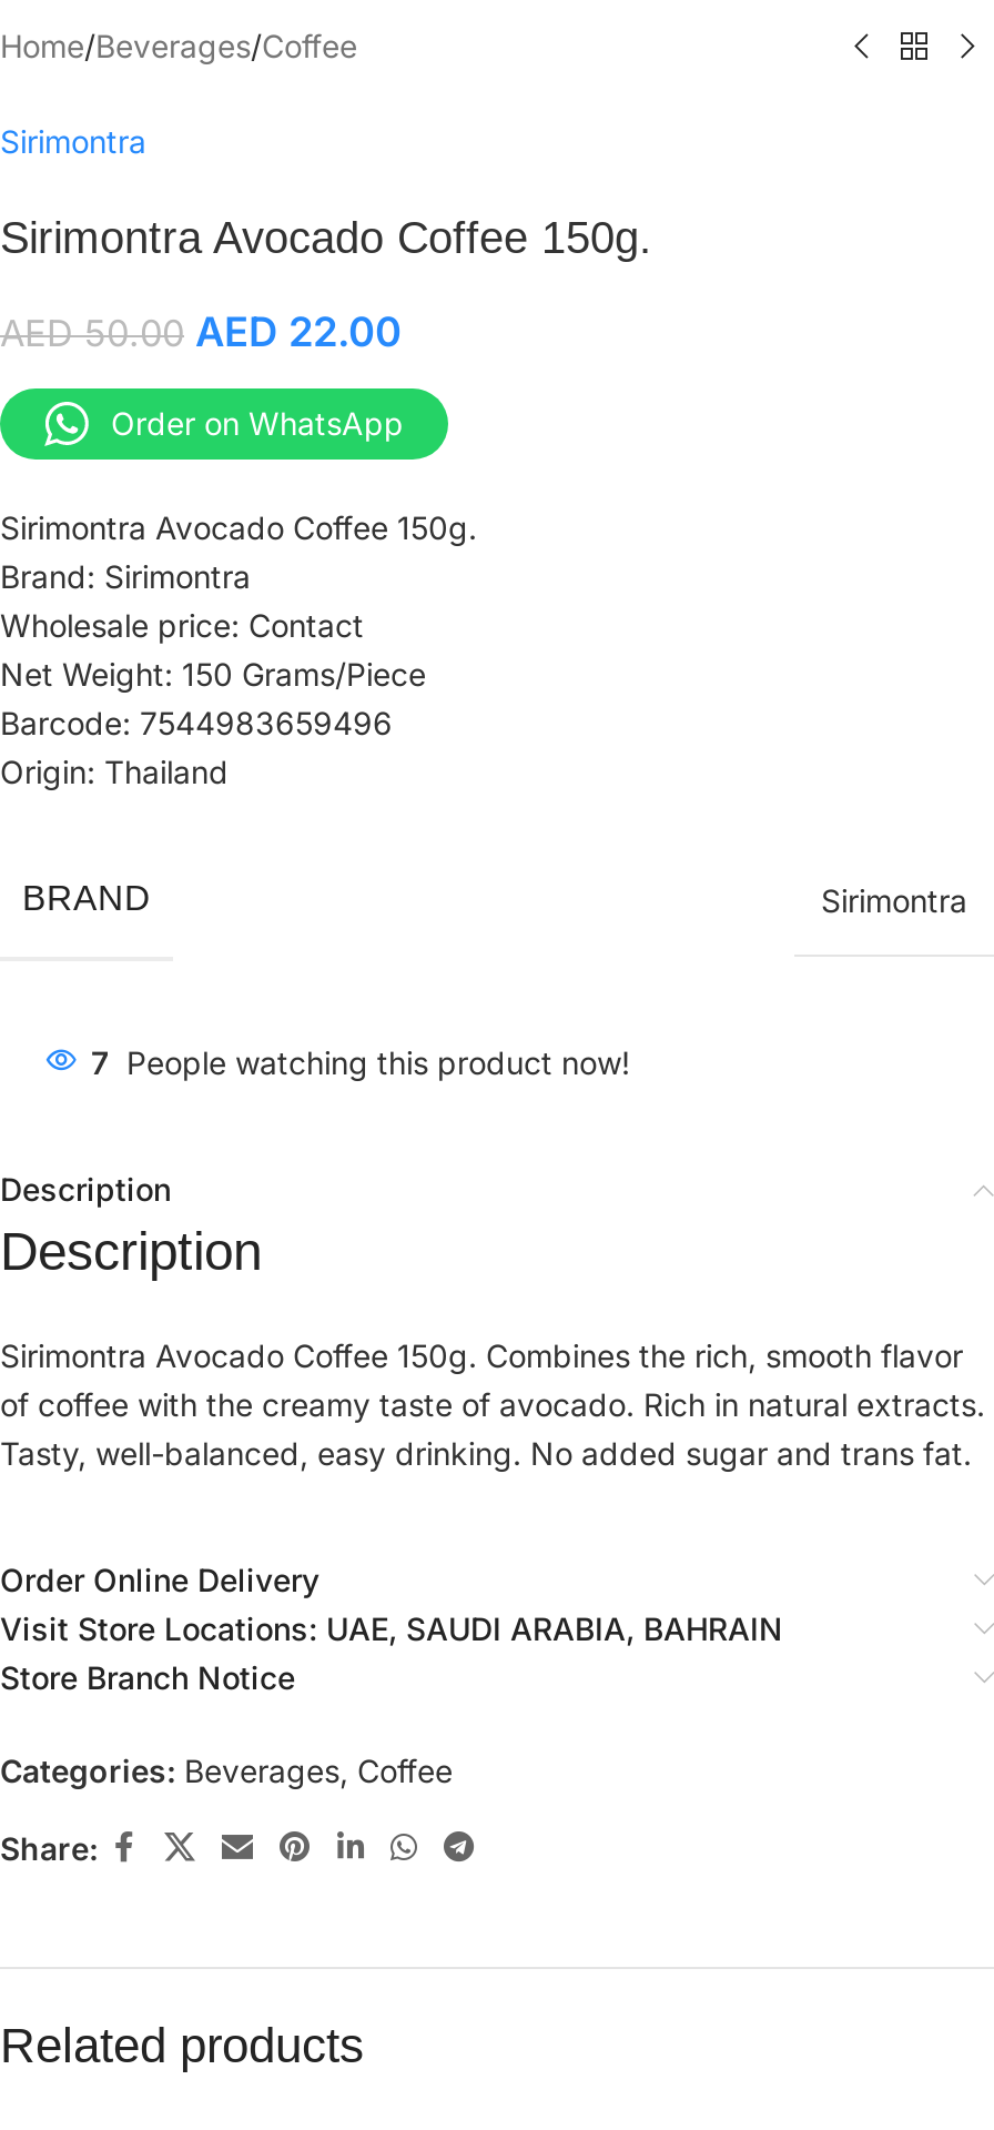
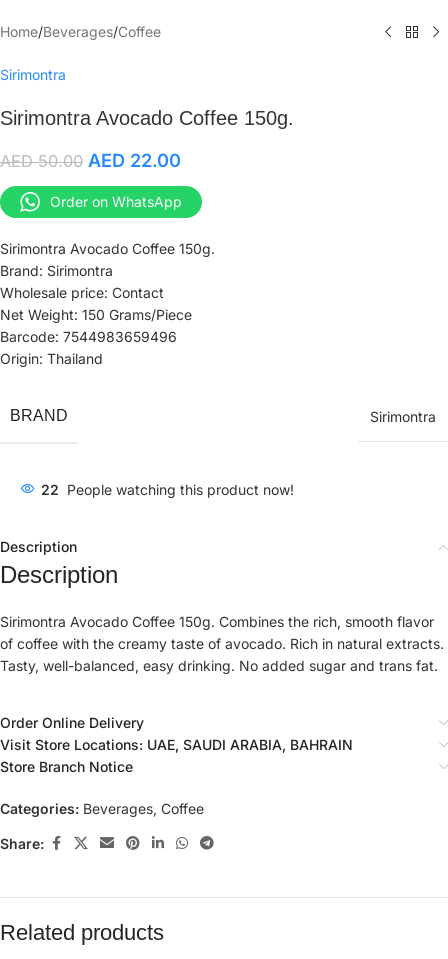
[91,1043,630,1081] 7 People watching this product now! -> [41,481,294,498] 22 People watching this product now!

